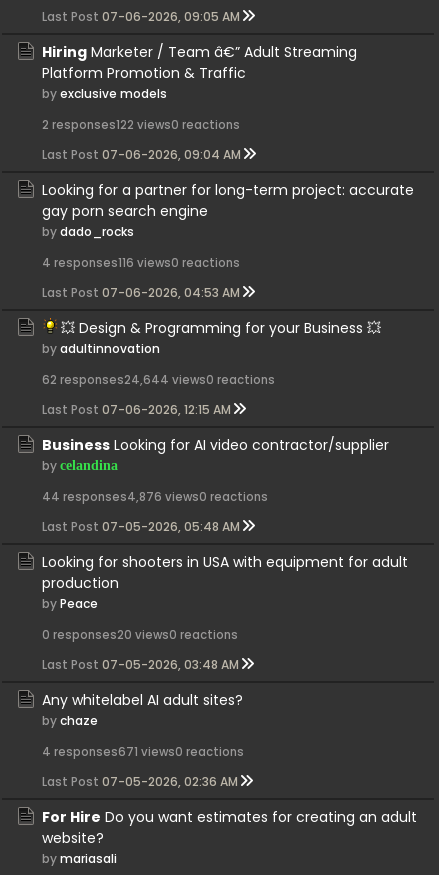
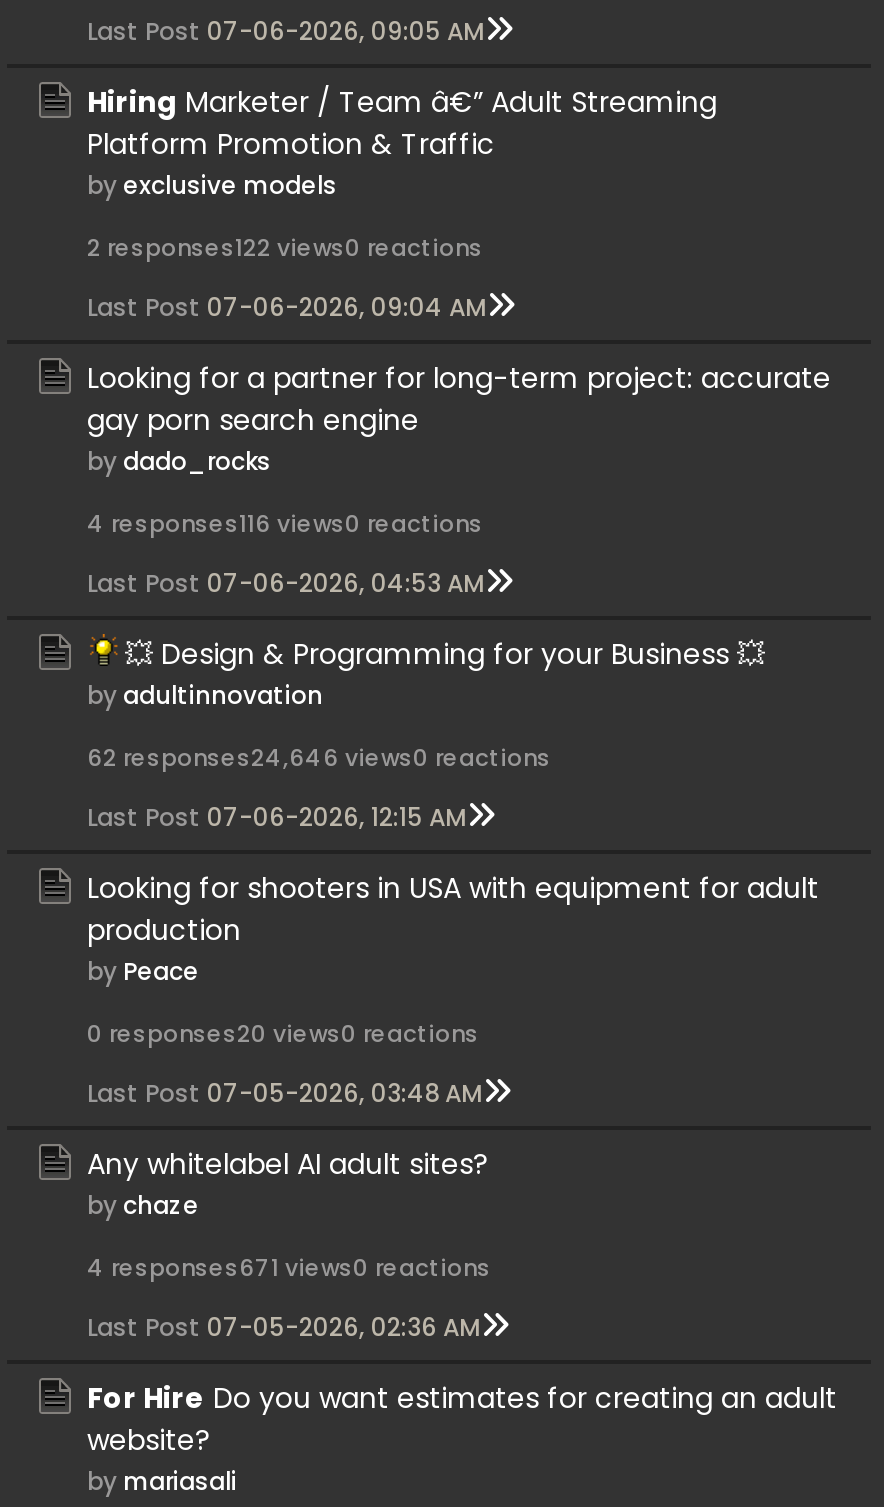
[42,372,275,388] 62 responses24,644 views0 reactions -> [87,742,551,774] 62 responses24,646 views0 reactions
[42,435,389,535] Business Looking for AI video contractor/supplier | by celandina | 44 responses4,876 views0 reactions | Last Post 07-05-2026, 05:48 AM -> none

